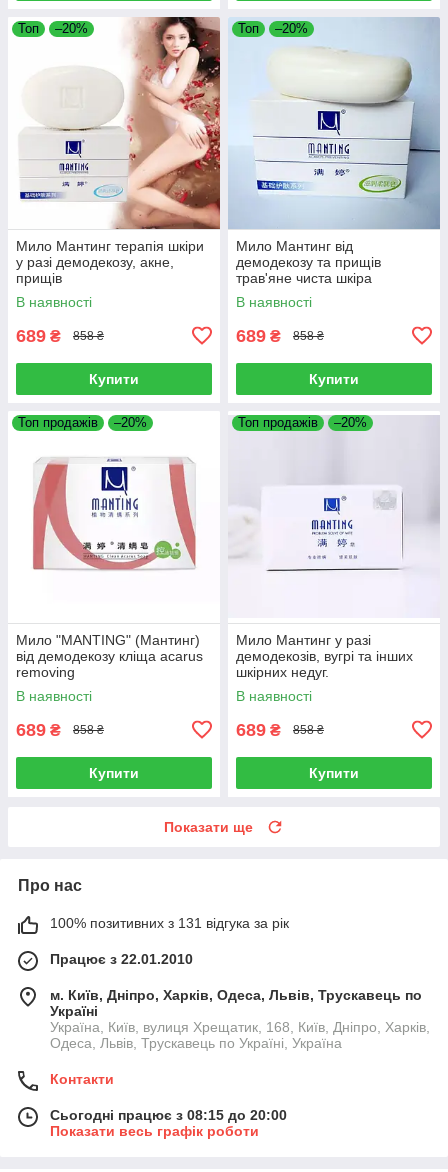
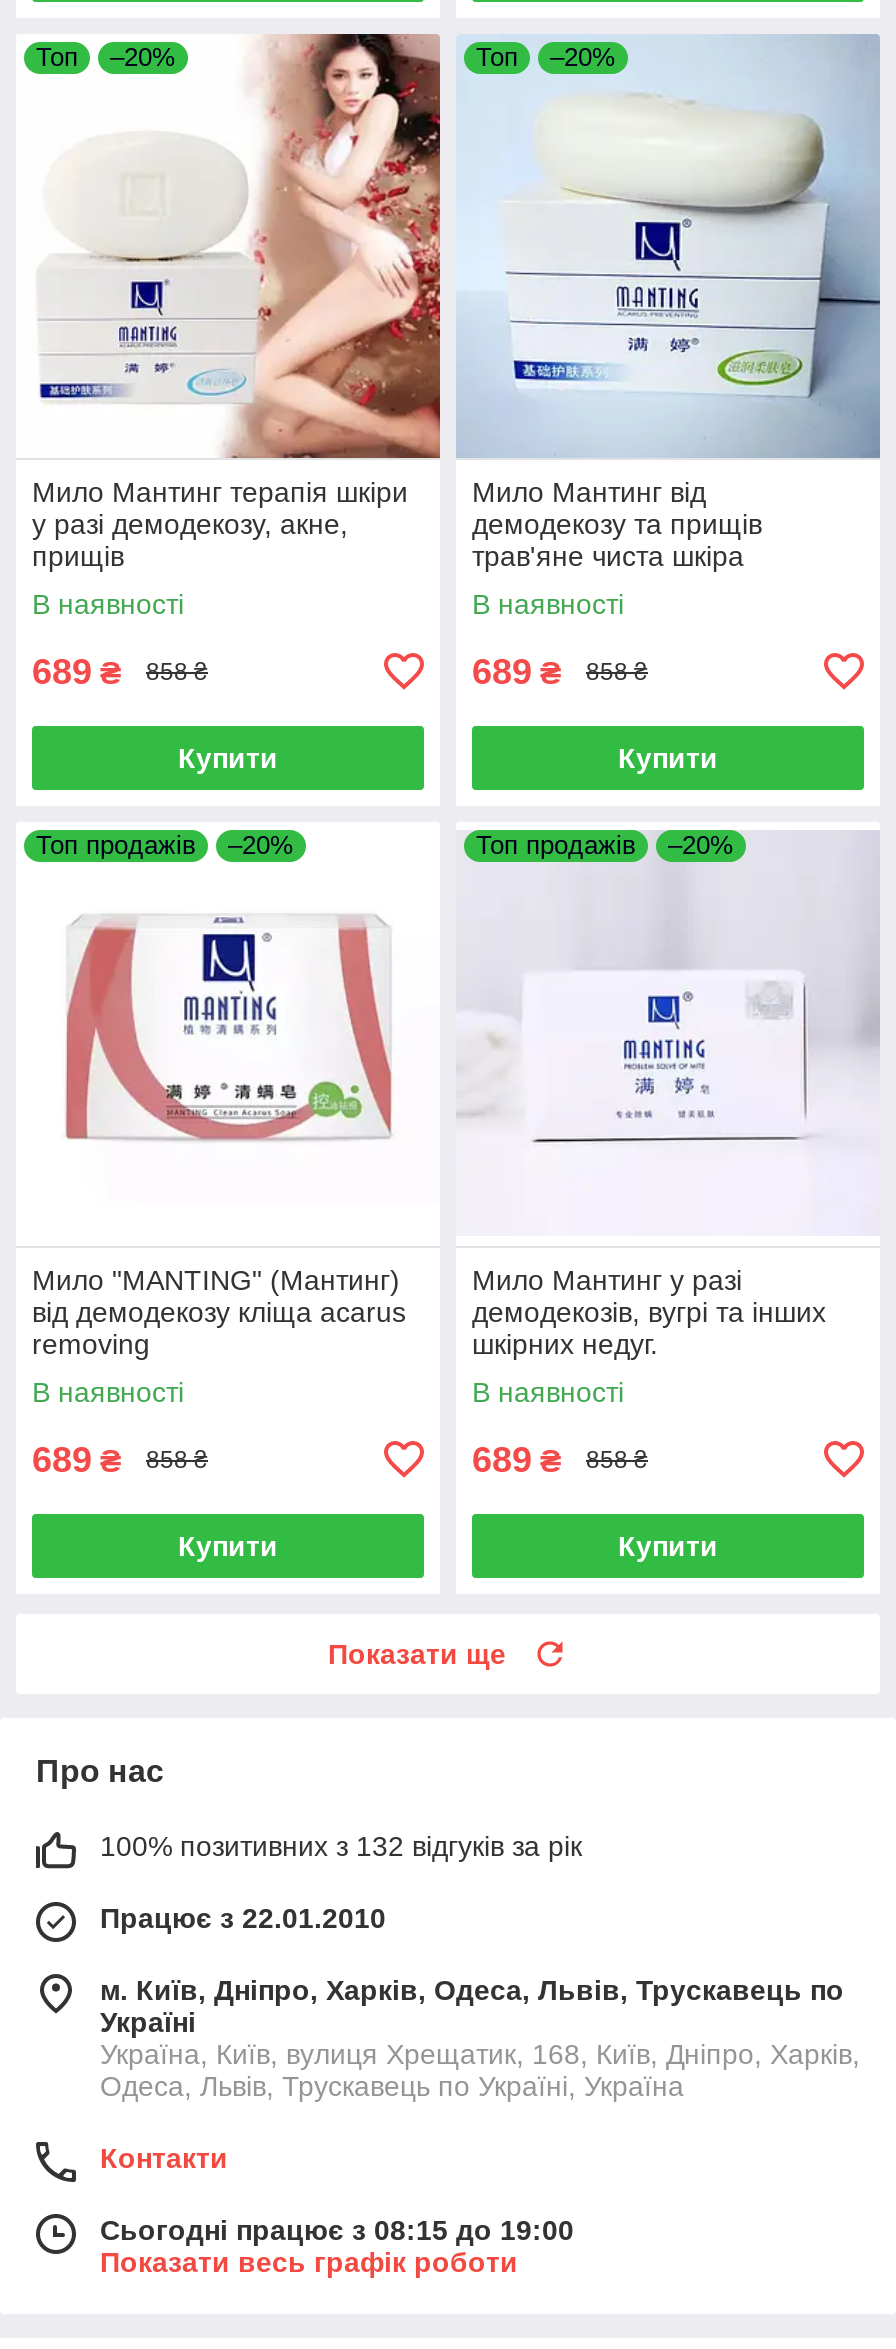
[50,914,289,930] 100% позитивних з 131 відгука за рік -> [100,1829,582,1861] 100% позитивних з 132 відгуків за рік
[50,1106,287,1122] Сьогодні працює з 08:15 до 20:00 -> [100,2213,574,2245] Сьогодні працює з 08:15 до 19:00

